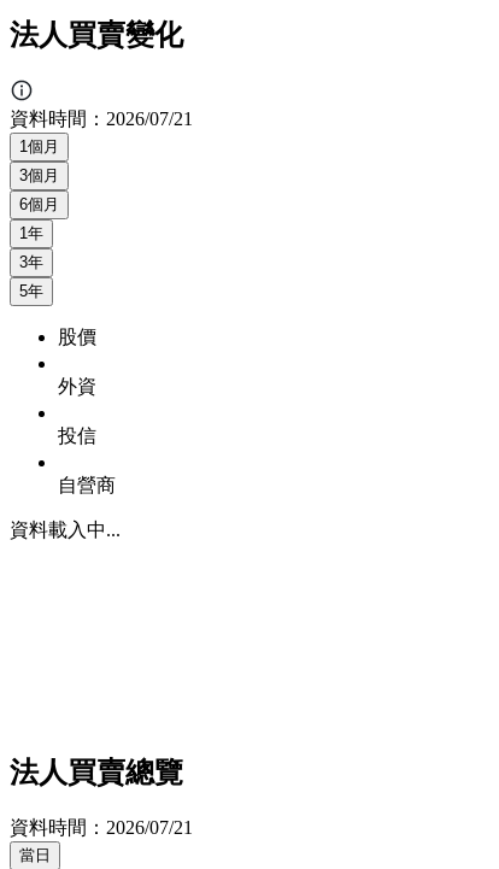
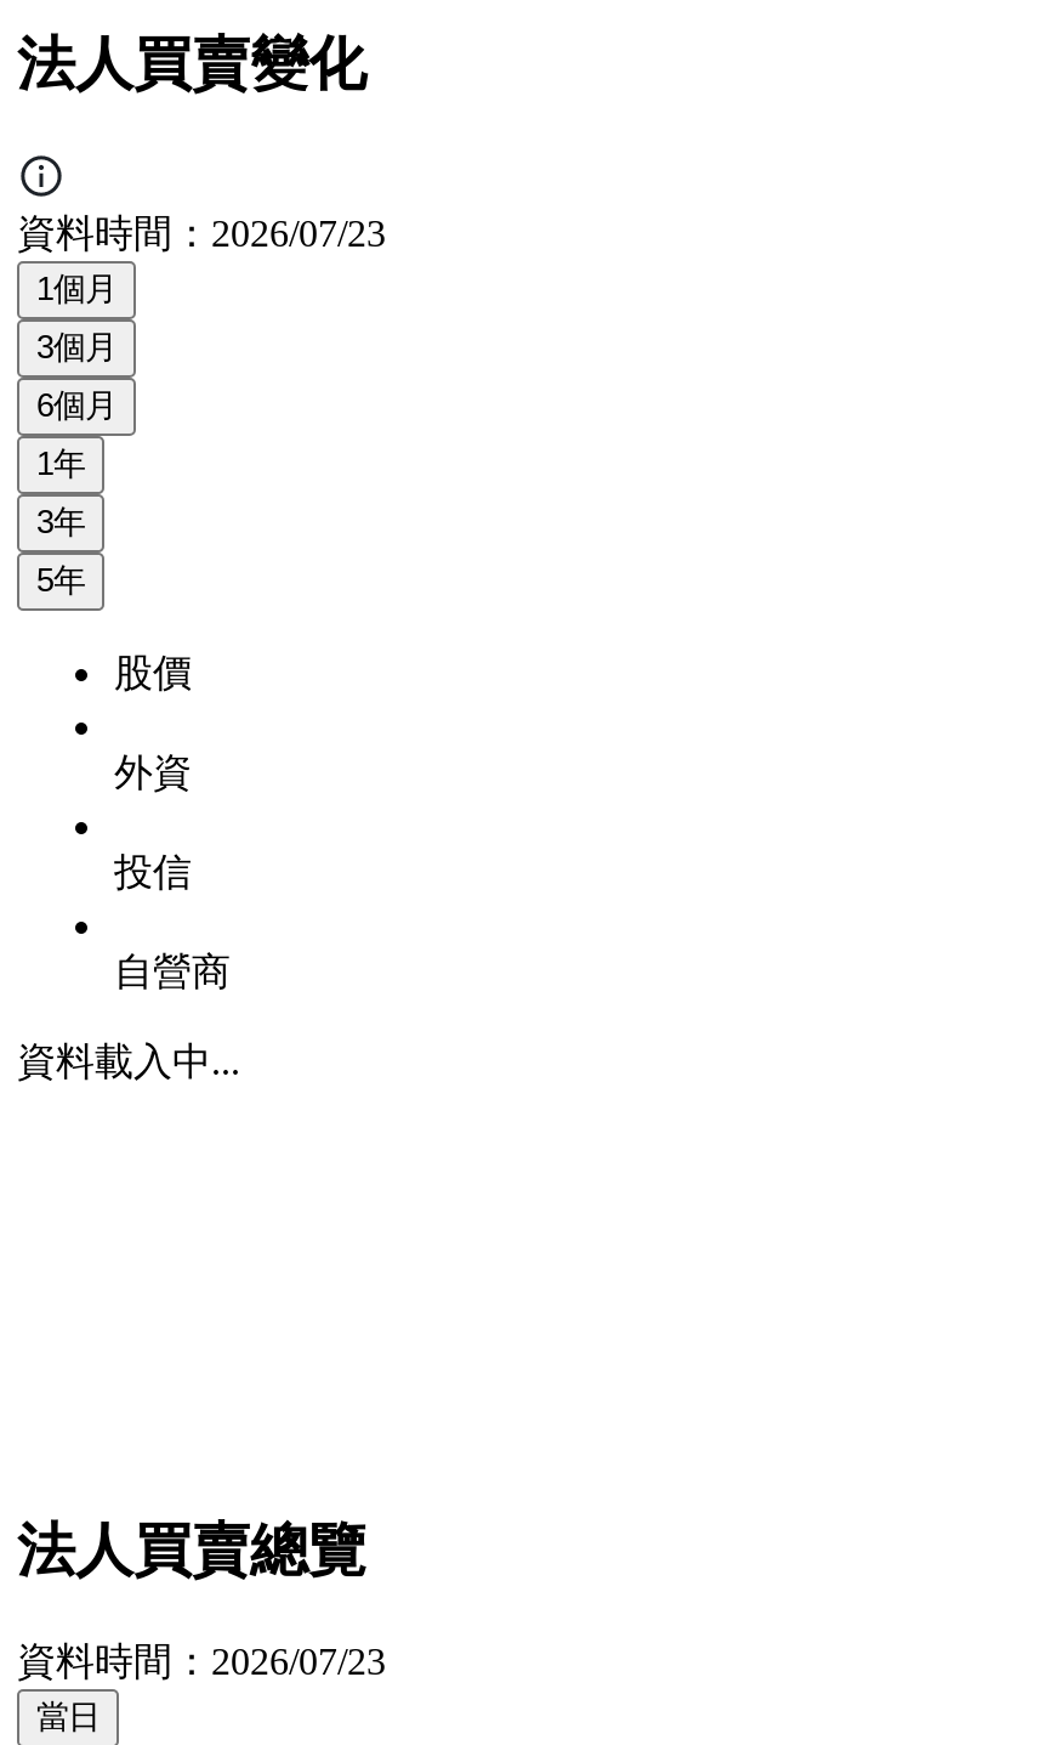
[10,109,193,129] 資料時間：2026/07/21 -> [17,213,386,254] 資料時間：2026/07/23
[10,817,193,838] 資料時間：2026/07/21 -> [17,1640,386,1682] 資料時間：2026/07/23

